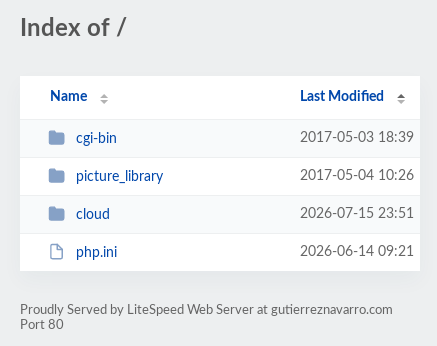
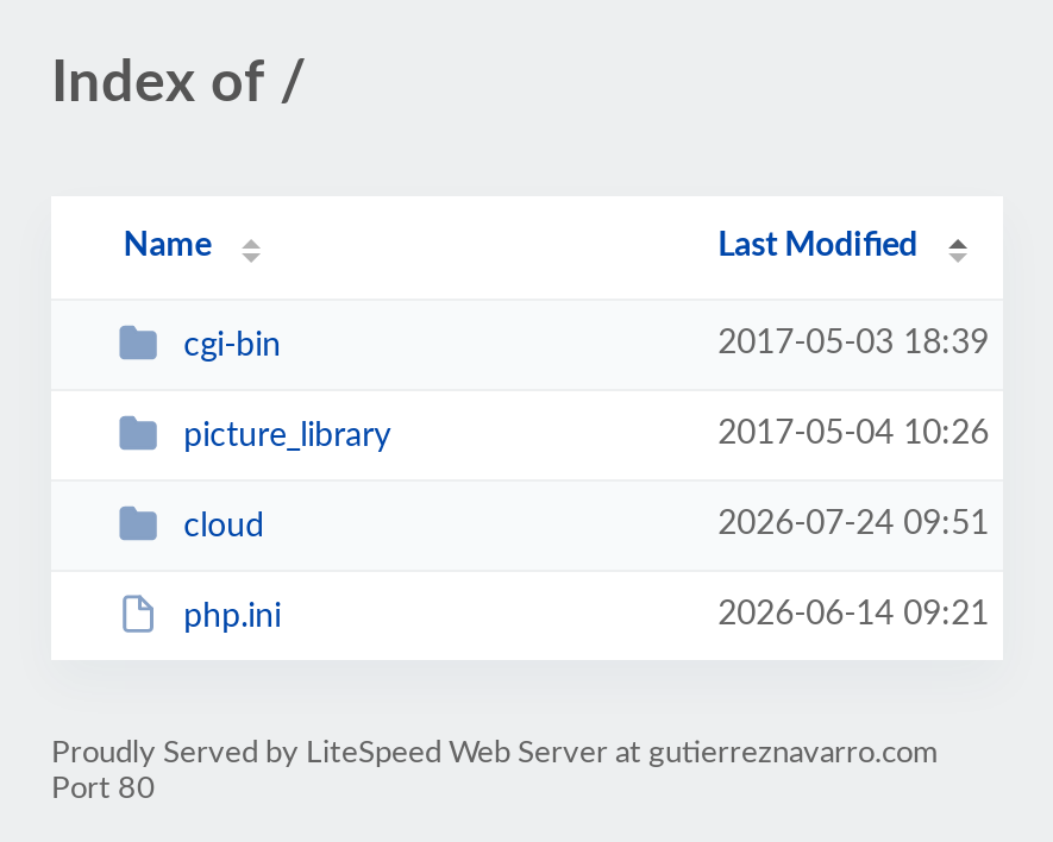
[300,207,414,221] 2026-07-15 23:51 -> [718,508,989,541] 2026-07-24 09:51

